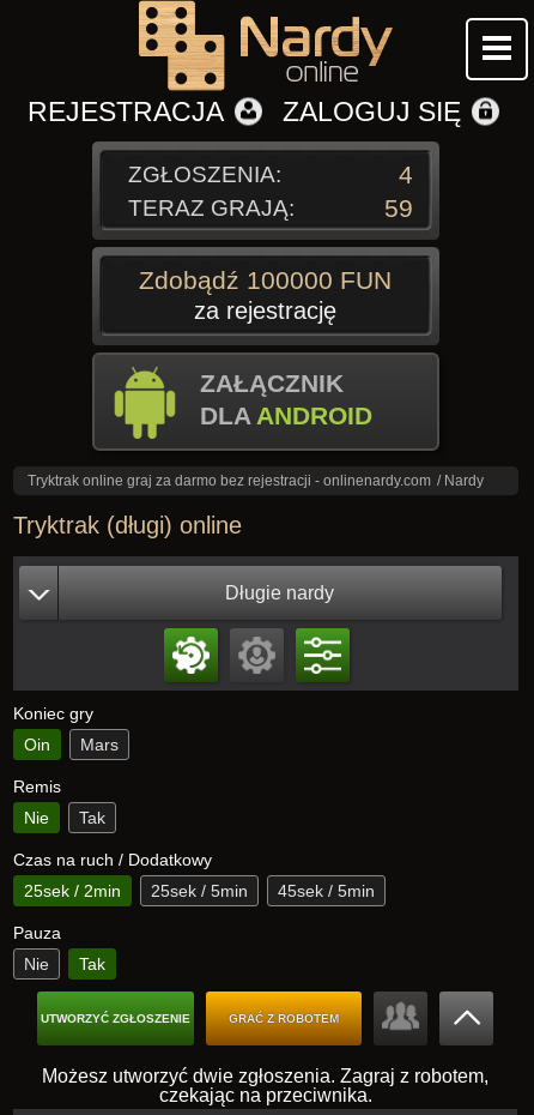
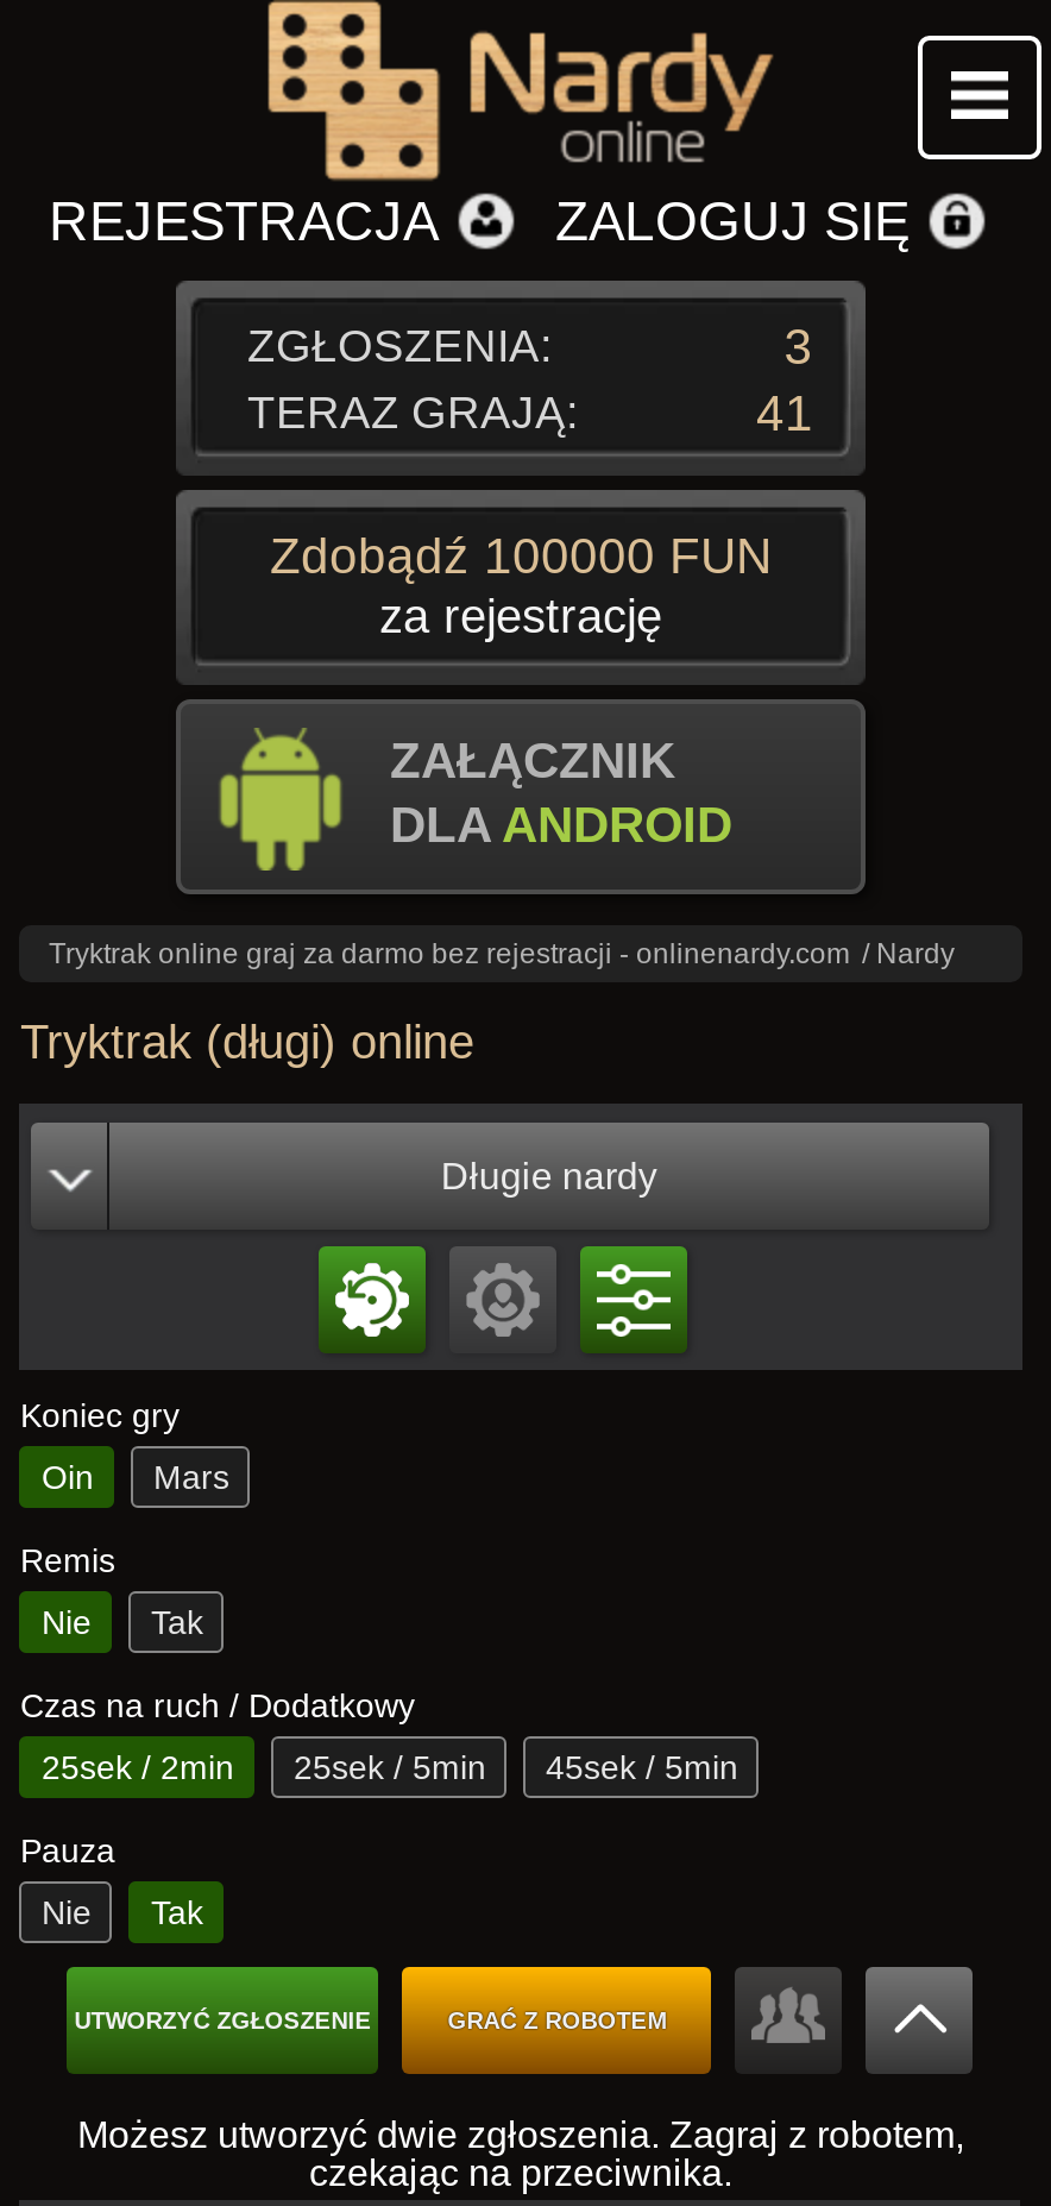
[398,161,413,188] 4 -> [784,319,813,373] 3
[384,194,413,222] 59 -> [756,385,813,440] 41

